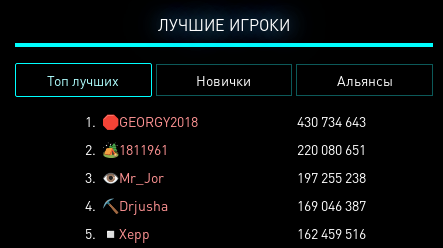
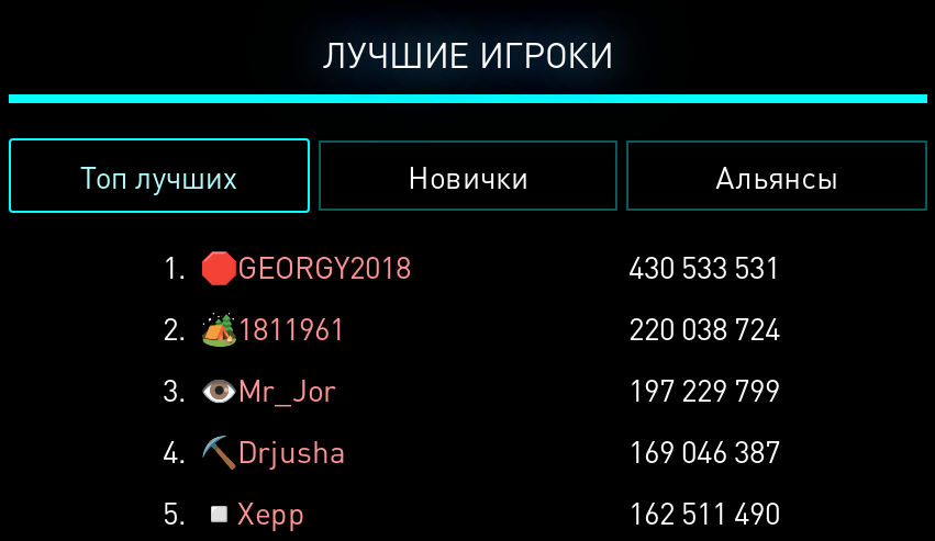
[297,112,366,130] 430 734 643 -> [628,246,780,285] 430 533 531
[297,140,366,158] 220 080 651 -> [628,307,780,347] 220 038 724
[297,168,366,186] 197 255 238 -> [628,369,780,408] 197 229 799
[297,224,366,242] 162 459 516 -> [628,492,780,531] 162 511 490

